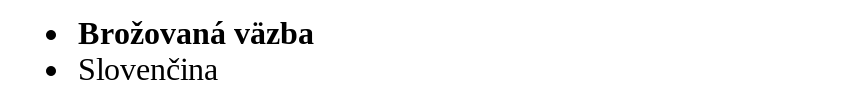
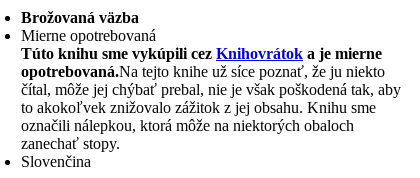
none -> [21,27,401,152] Mierne opotrebovaná | Túto knihu sme vykúpili cez Knihovrátok a je mierne | opotrebovaná.Na tejto knihe už síce poznať, že ju niekto | čítal, môže jej chýbať prebal, nie je však poškodená tak, aby | to akokoľvek znižovalo zážitok z jej obsahu. Knihu sme | označili nálepkou, ktorá môže na niektorých obaloch | zanechať stopy.

